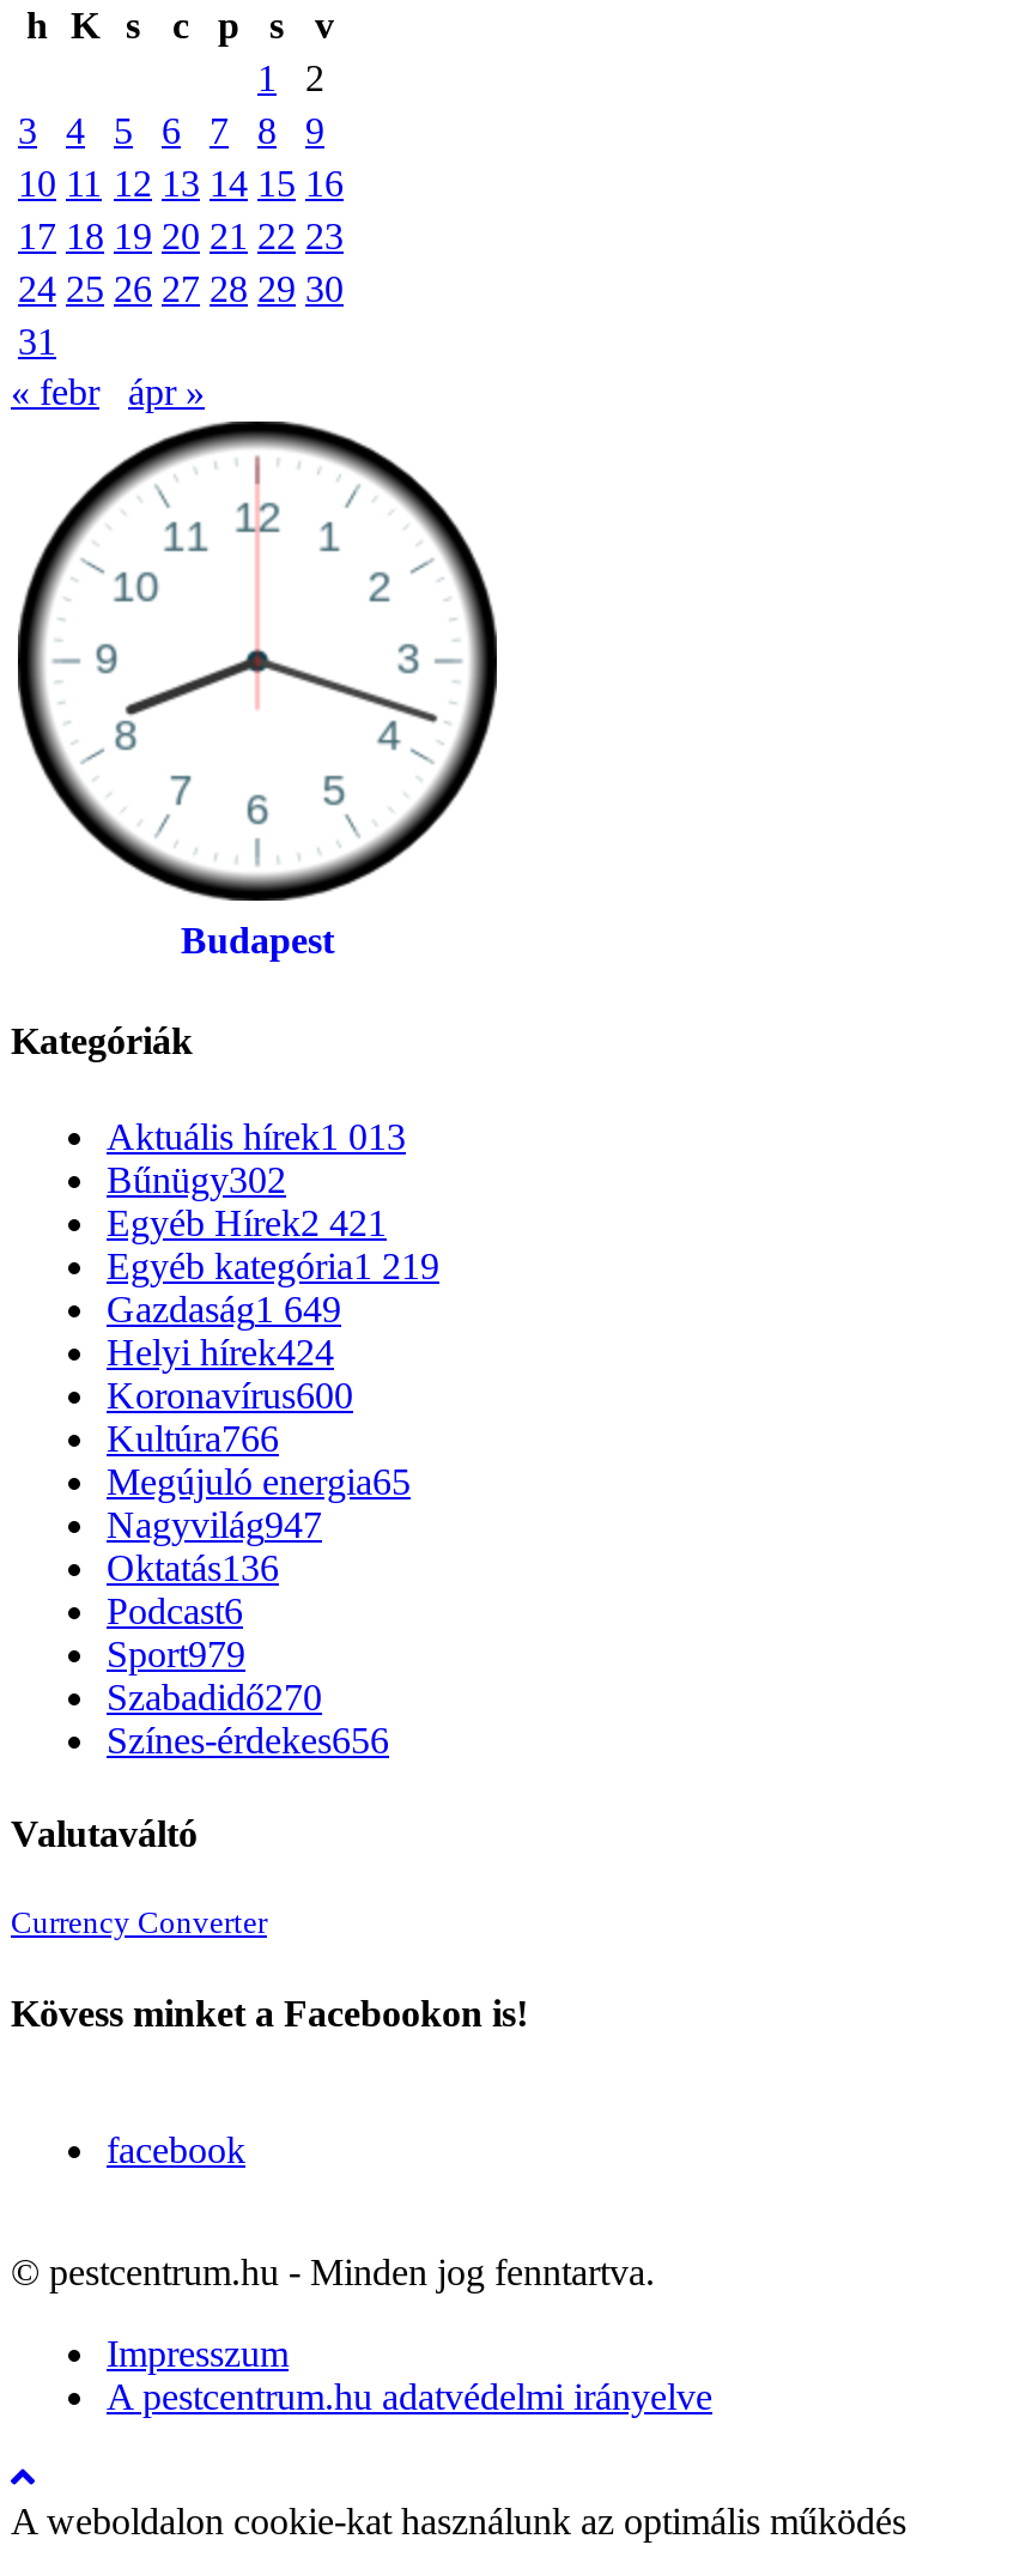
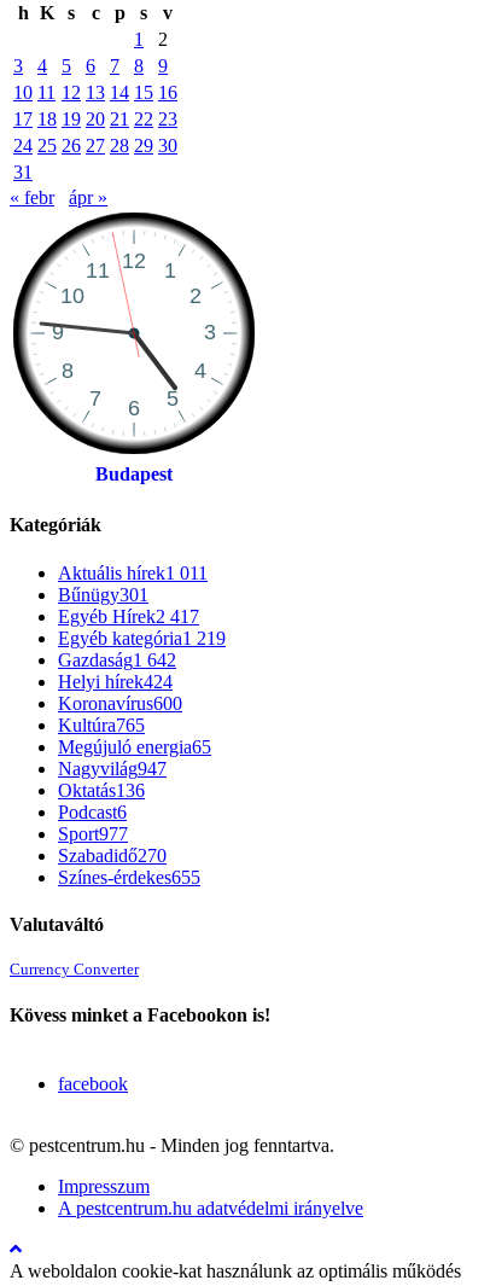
[71,481,439,776] [image] -> [39,233,223,391] [image]
[107,1115,406,1156] Aktuális hírek1 013 -> [58,562,208,583] Aktuális hírek1 011
[107,1158,286,1199] Bűnügy302 -> [58,584,148,604] Bűnügy301
[107,1201,387,1242] Egyéb Hírek2 421 -> [58,606,199,626] Egyéb Hírek2 417
[107,1287,341,1328] Gazdaság1 649 -> [58,649,176,670] Gazdaság1 642
[107,1417,279,1458] Kultúra766 -> [58,714,145,735] Kultúra765
[107,1632,245,1673] Sport979 -> [58,823,128,843] Sport977
[107,1719,389,1759] Színes-érdekes656 -> [58,866,200,887] Színes-érdekes655

